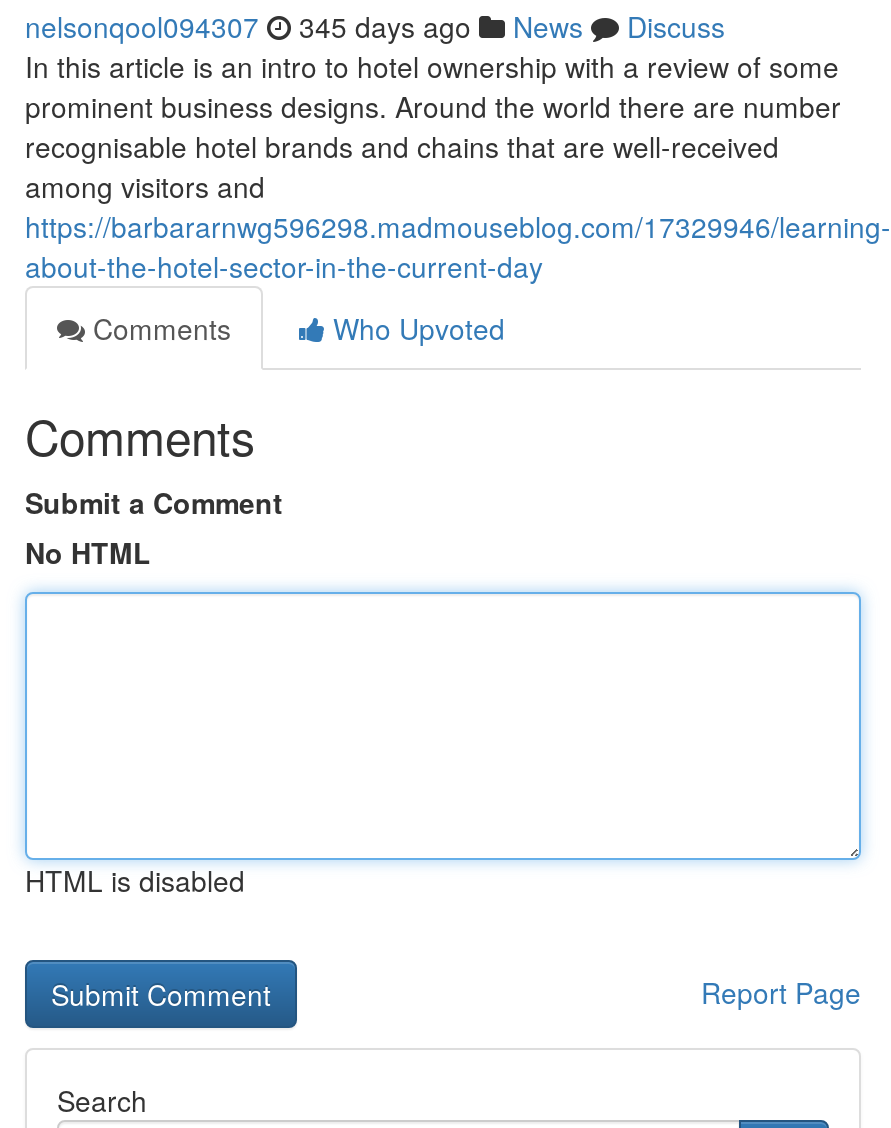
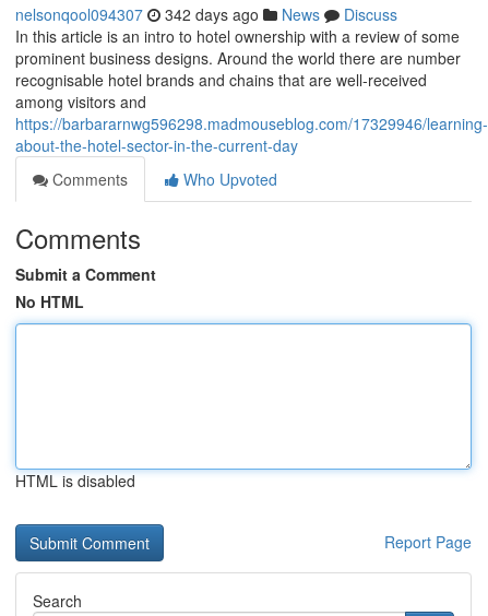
[25,6,725,46] nelsonqool094307 345 days ago News Discuss -> [15,3,397,25] nelsonqool094307 342 days ago News Discuss

